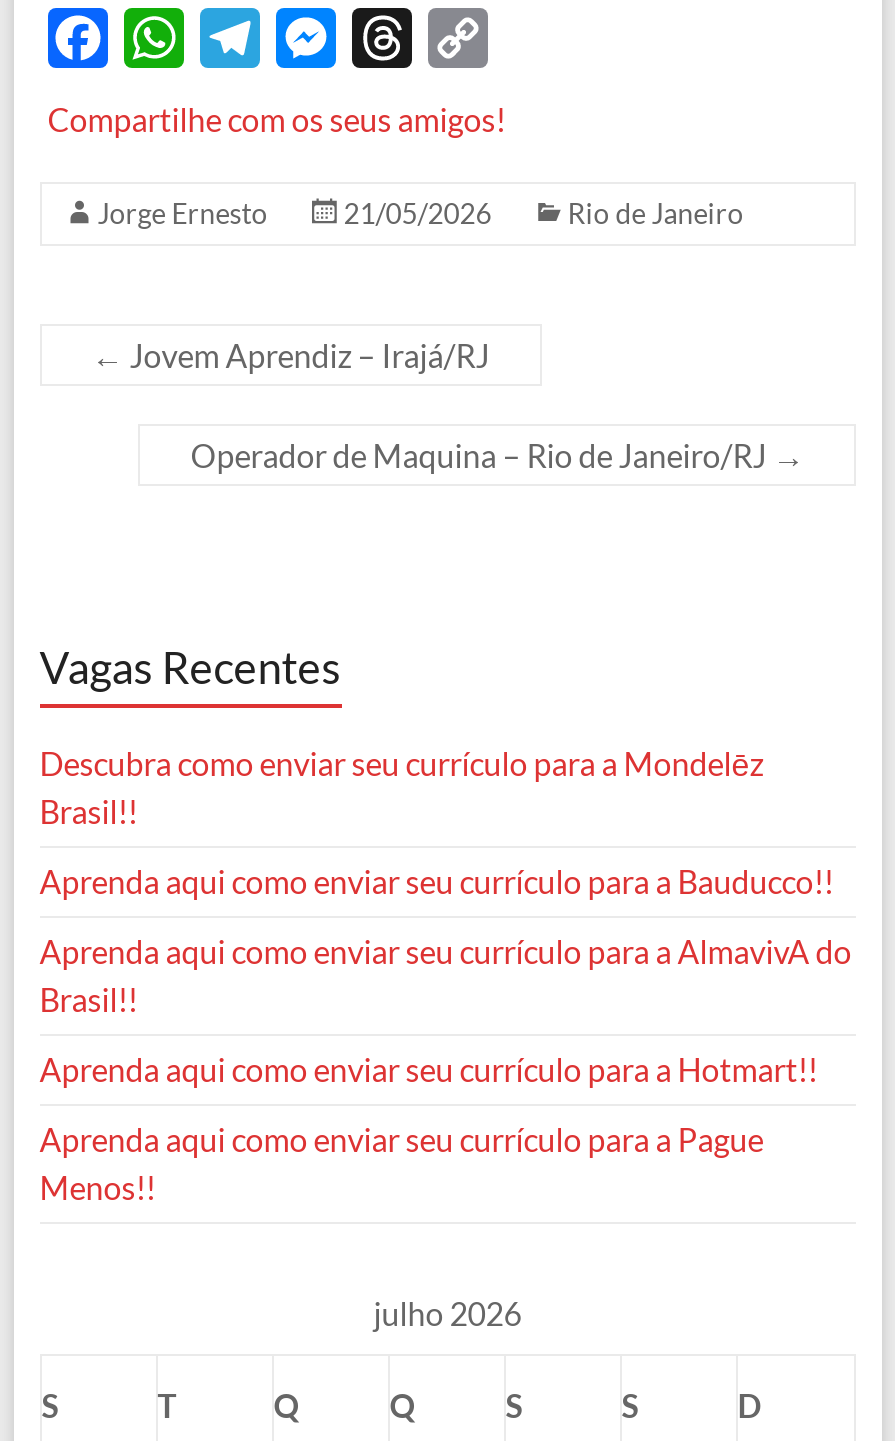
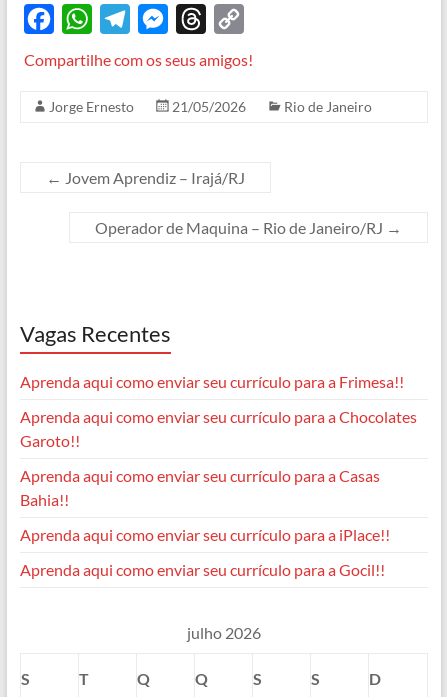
[40,744,764,830] Descubra como enviar seu currículo para a Mondelēz | Brasil!! -> [20,372,404,391] Aprenda aqui como enviar seu currículo para a Frimesa!!
[40,862,834,900] Aprenda aqui como enviar seu currículo para a Bauducco!! -> [20,407,417,450] Aprenda aqui como enviar seu currículo para a Chocolates | Garoto!!
[40,932,852,1018] Aprenda aqui como enviar seu currículo para a AlmavivA do | Brasil!! -> [20,466,380,509] Aprenda aqui como enviar seu currículo para a Casas | Bahia!!
[40,1050,818,1088] Aprenda aqui como enviar seu currículo para a Hotmart!! -> [20,525,390,544] Aprenda aqui como enviar seu currículo para a iPlace!!
[40,1120,764,1206] Aprenda aqui como enviar seu currículo para a Pague | Menos!! -> [20,560,385,579] Aprenda aqui como enviar seu currículo para a Gocil!!

